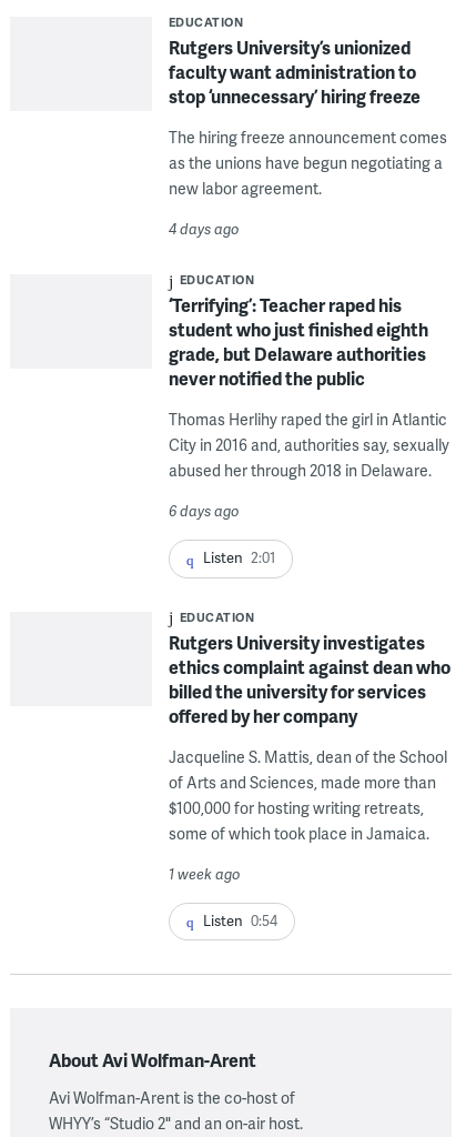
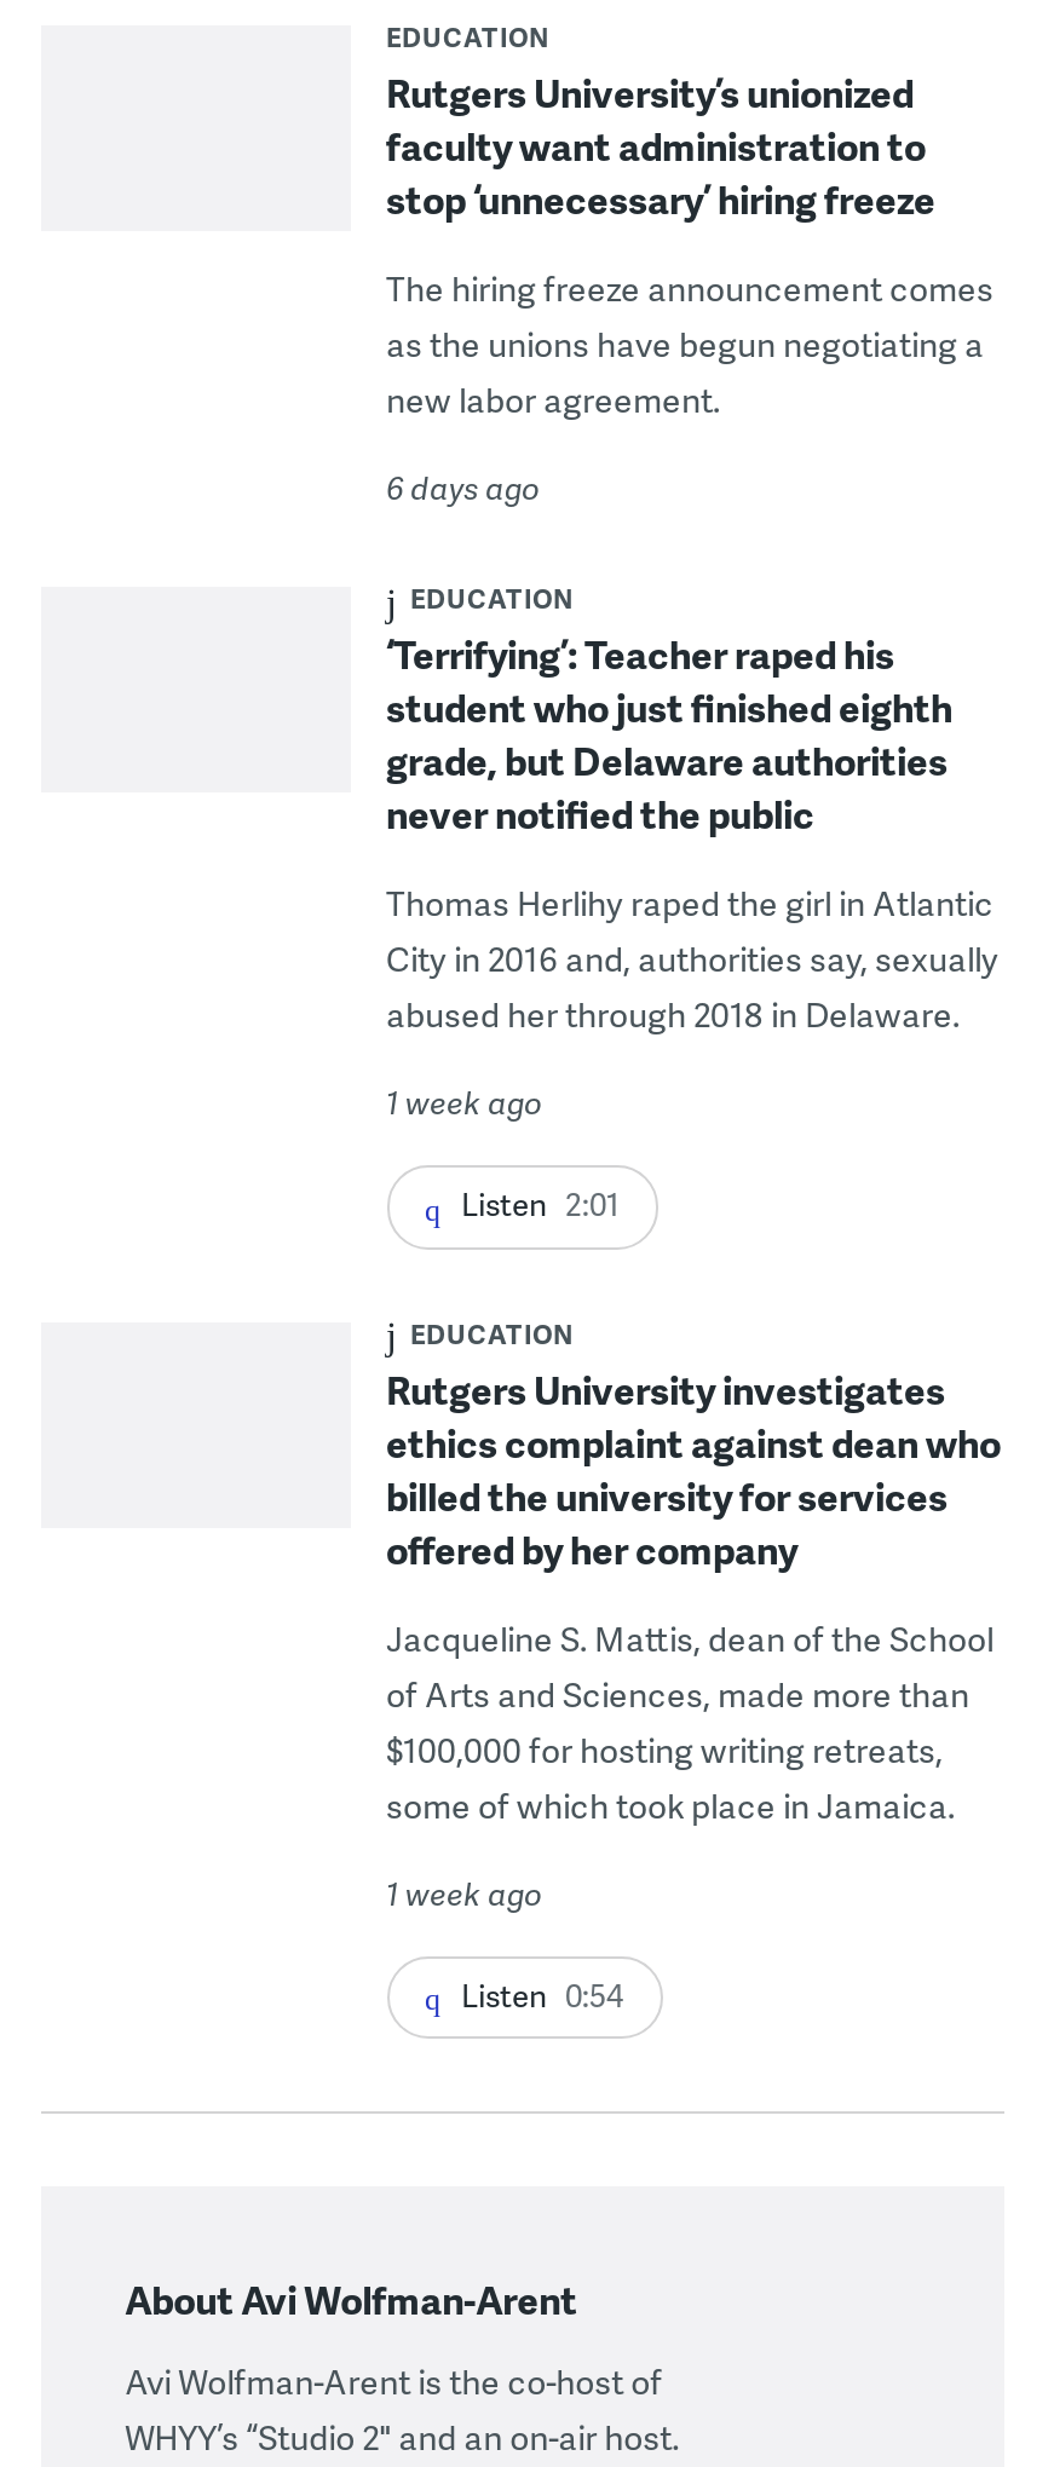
[168,219,239,239] 4 days ago -> [386,467,541,510] 6 days ago
[168,501,239,521] 6 days ago -> [386,1081,543,1125] 1 week ago

